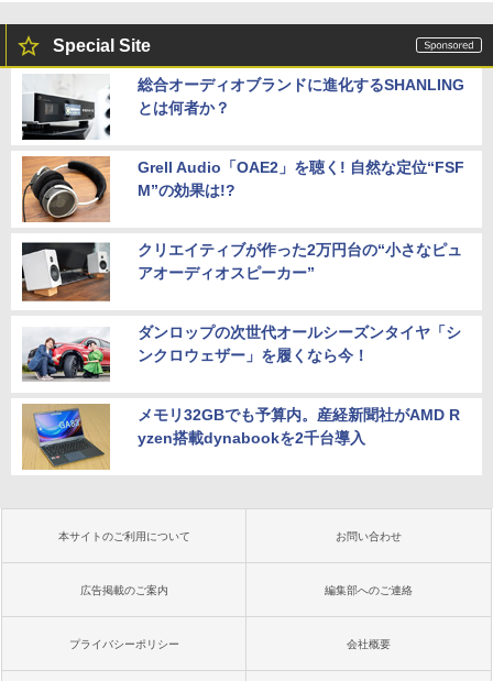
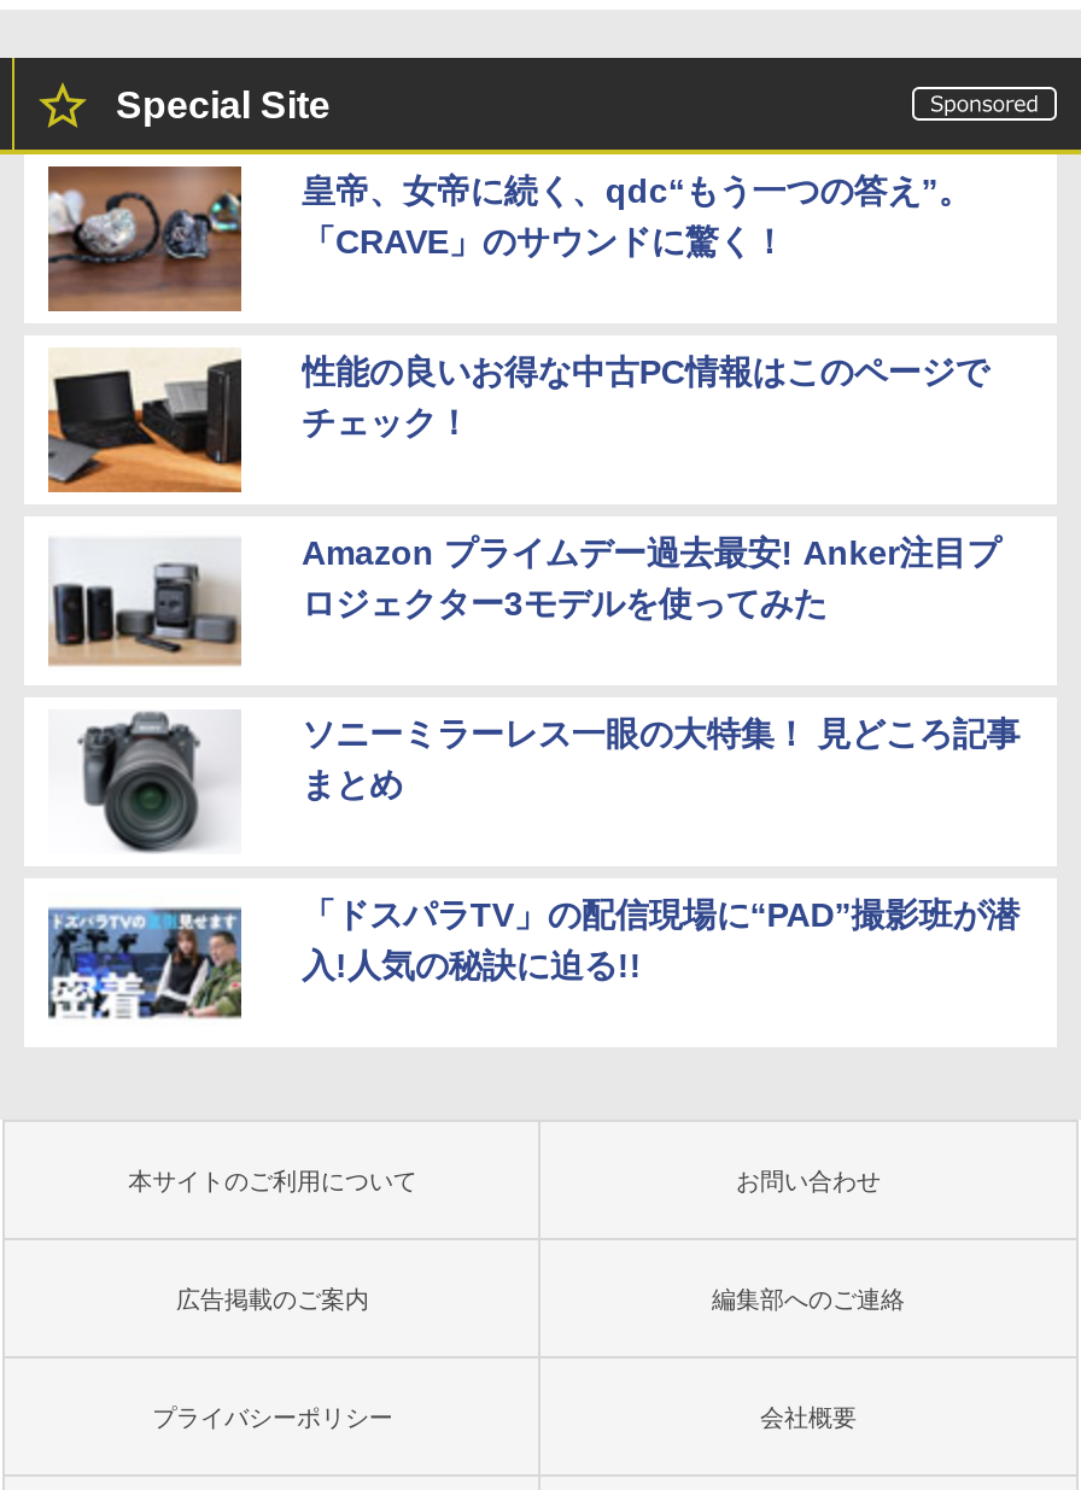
[21,74,464,141] [image] | 総合オーディオブランドに進化するSHANLING | とは何者か？ -> [46,164,972,314] [image] | 皇帝、女帝に続く、qdc“もう一つの答え”。 | 「CRAVE」のサウンドに驚く！
[22,156,464,223] [image] | Grell Audio「OAE2」を聴く! 自然な定位“FSF | M”の効果は!? -> [48,350,989,495] [image] | 性能の良いお得な中古PC情報はこのページで | チェック！
[21,241,462,301] [image] | クリエイティブが作った2万円台の“小さなピュ | アオーディオスピーカー” -> [48,534,1000,666] [image] | Amazon プライムデー過去最安! Anker注目プ | ロジェクター3モデルを使ってみた
[21,322,461,386] [image] | ダンロップの次世代オールシーズンタイヤ「シ | ンクロウェザー」を履くなら今！ -> [48,709,1020,854] [image] | ソニーミラーレス一眼の大特集！ 見どころ記事 | まとめ
[21,403,460,471] [image] | メモリ32GBでも予算内。産経新聞社がAMD R | yzen搭載dynabookを2千台導入 -> [46,890,1020,1035] [image] | 「ドスパラTV」の配信現場に“PAD”撮影班が潜 | 入!人気の秘訣に迫る!!

